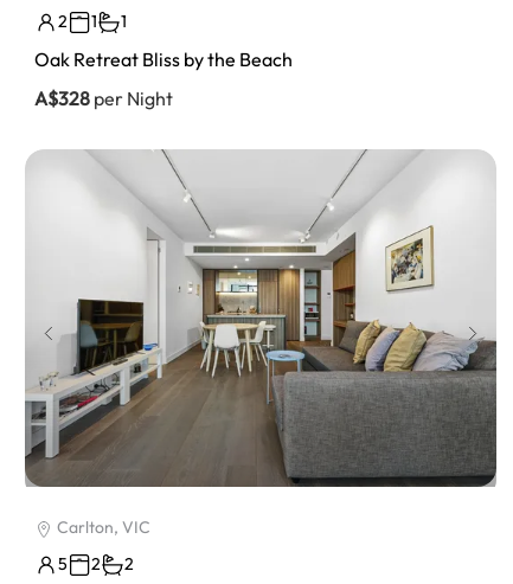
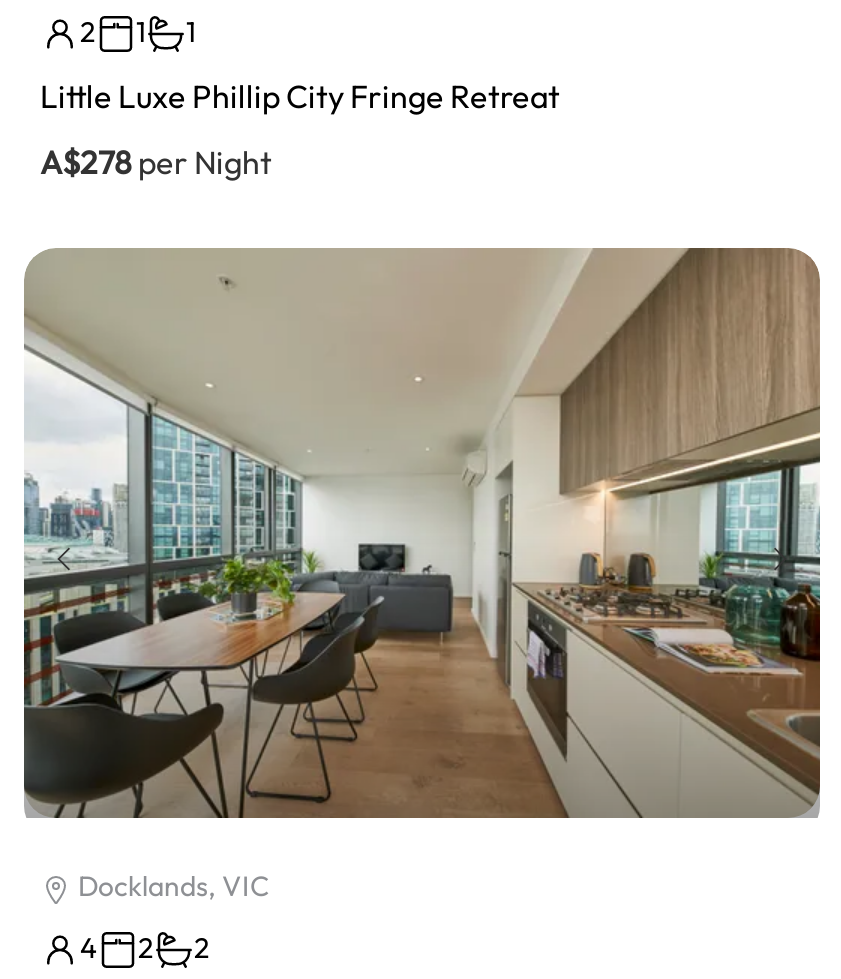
[34,48,293,71] Oak Retreat Bliss by the Beach -> [40,76,560,116] Little Luxe Phillip City Fringe Retreat
[34,87,173,110] A$328 per Night -> [40,142,272,182] A$278 per Night
[24,150,498,538] [image] | Carlton, VIC -> [22,248,822,905] [image] | Docklands, VIC
[58,553,134,575] 5 2 2 -> [80,930,210,966] 4 2 2

